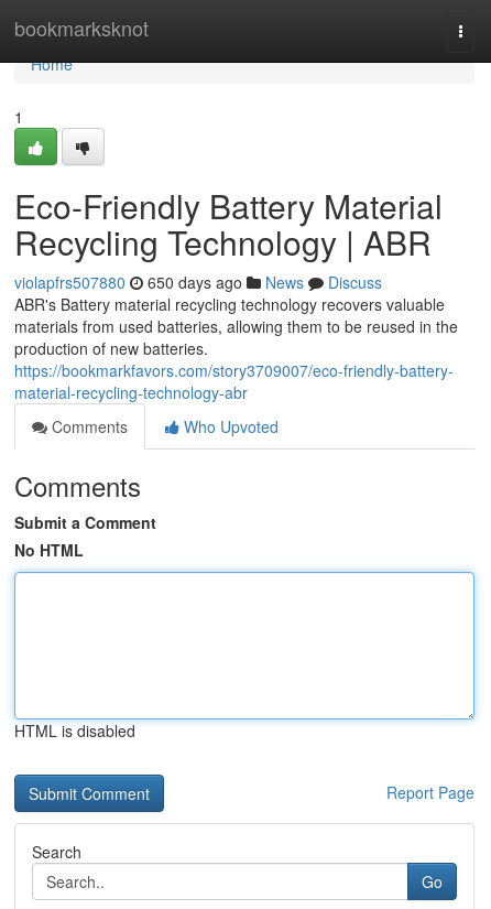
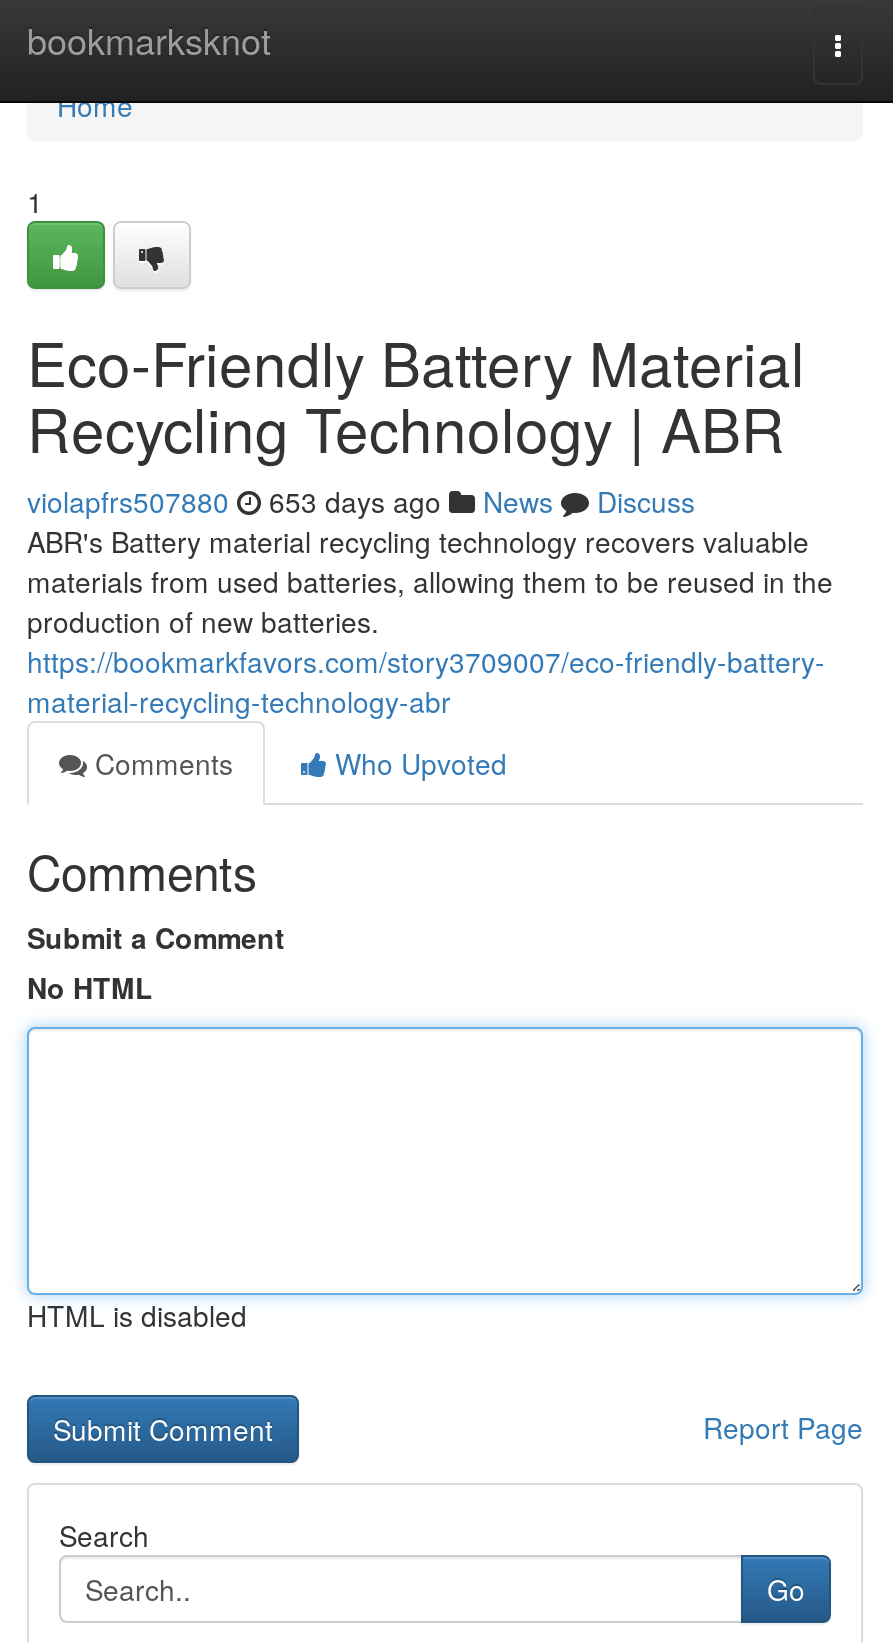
[14,271,382,293] violapfrs507880 650 days ago News Discuss -> [27,481,695,521] violapfrs507880 653 days ago News Discuss

